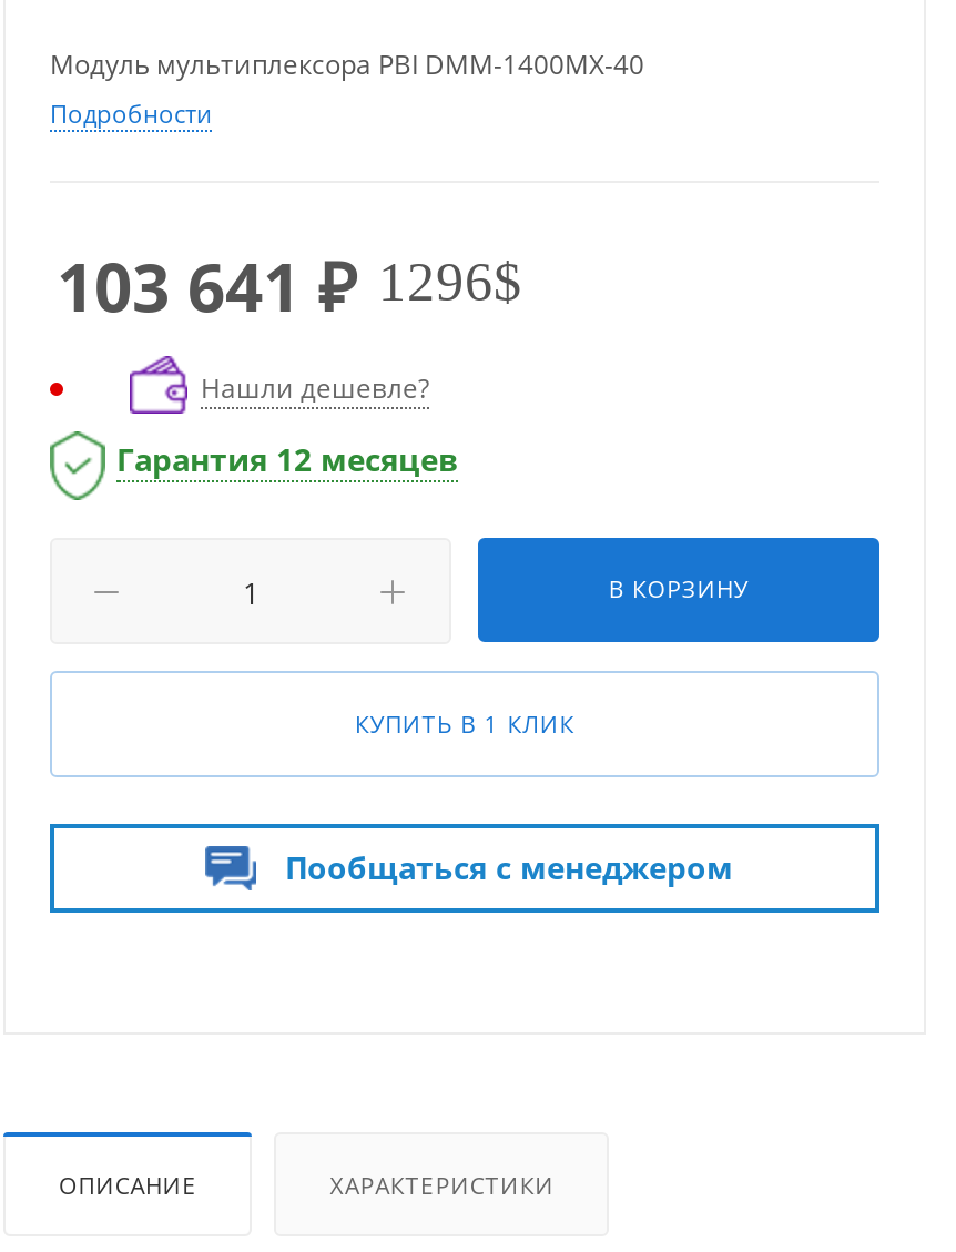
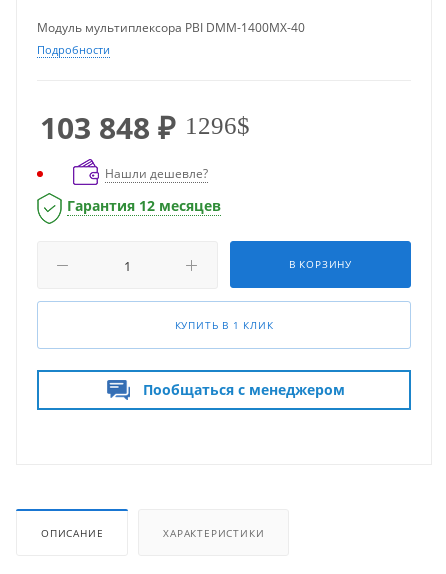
[57,241,522,332] 103 641 ₽ 1296$ -> [40,107,250,148] 103 848 ₽ 1296$

